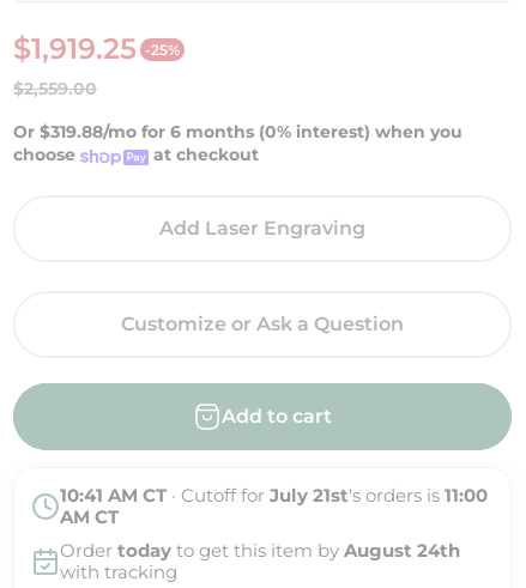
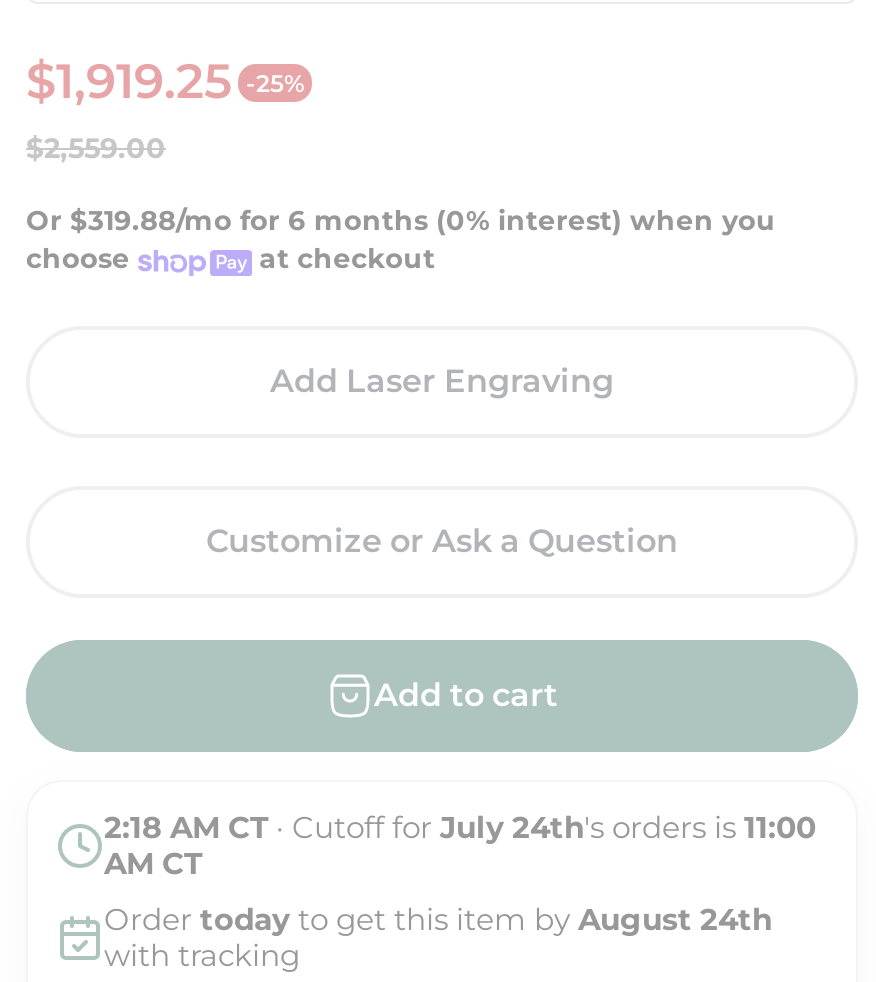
[60,484,488,507] 10:41 AM CT · Cutoff for July 21st's orders is 11:00 -> [104,808,816,846] 2:18 AM CT · Cutoff for July 24th's orders is 11:00

